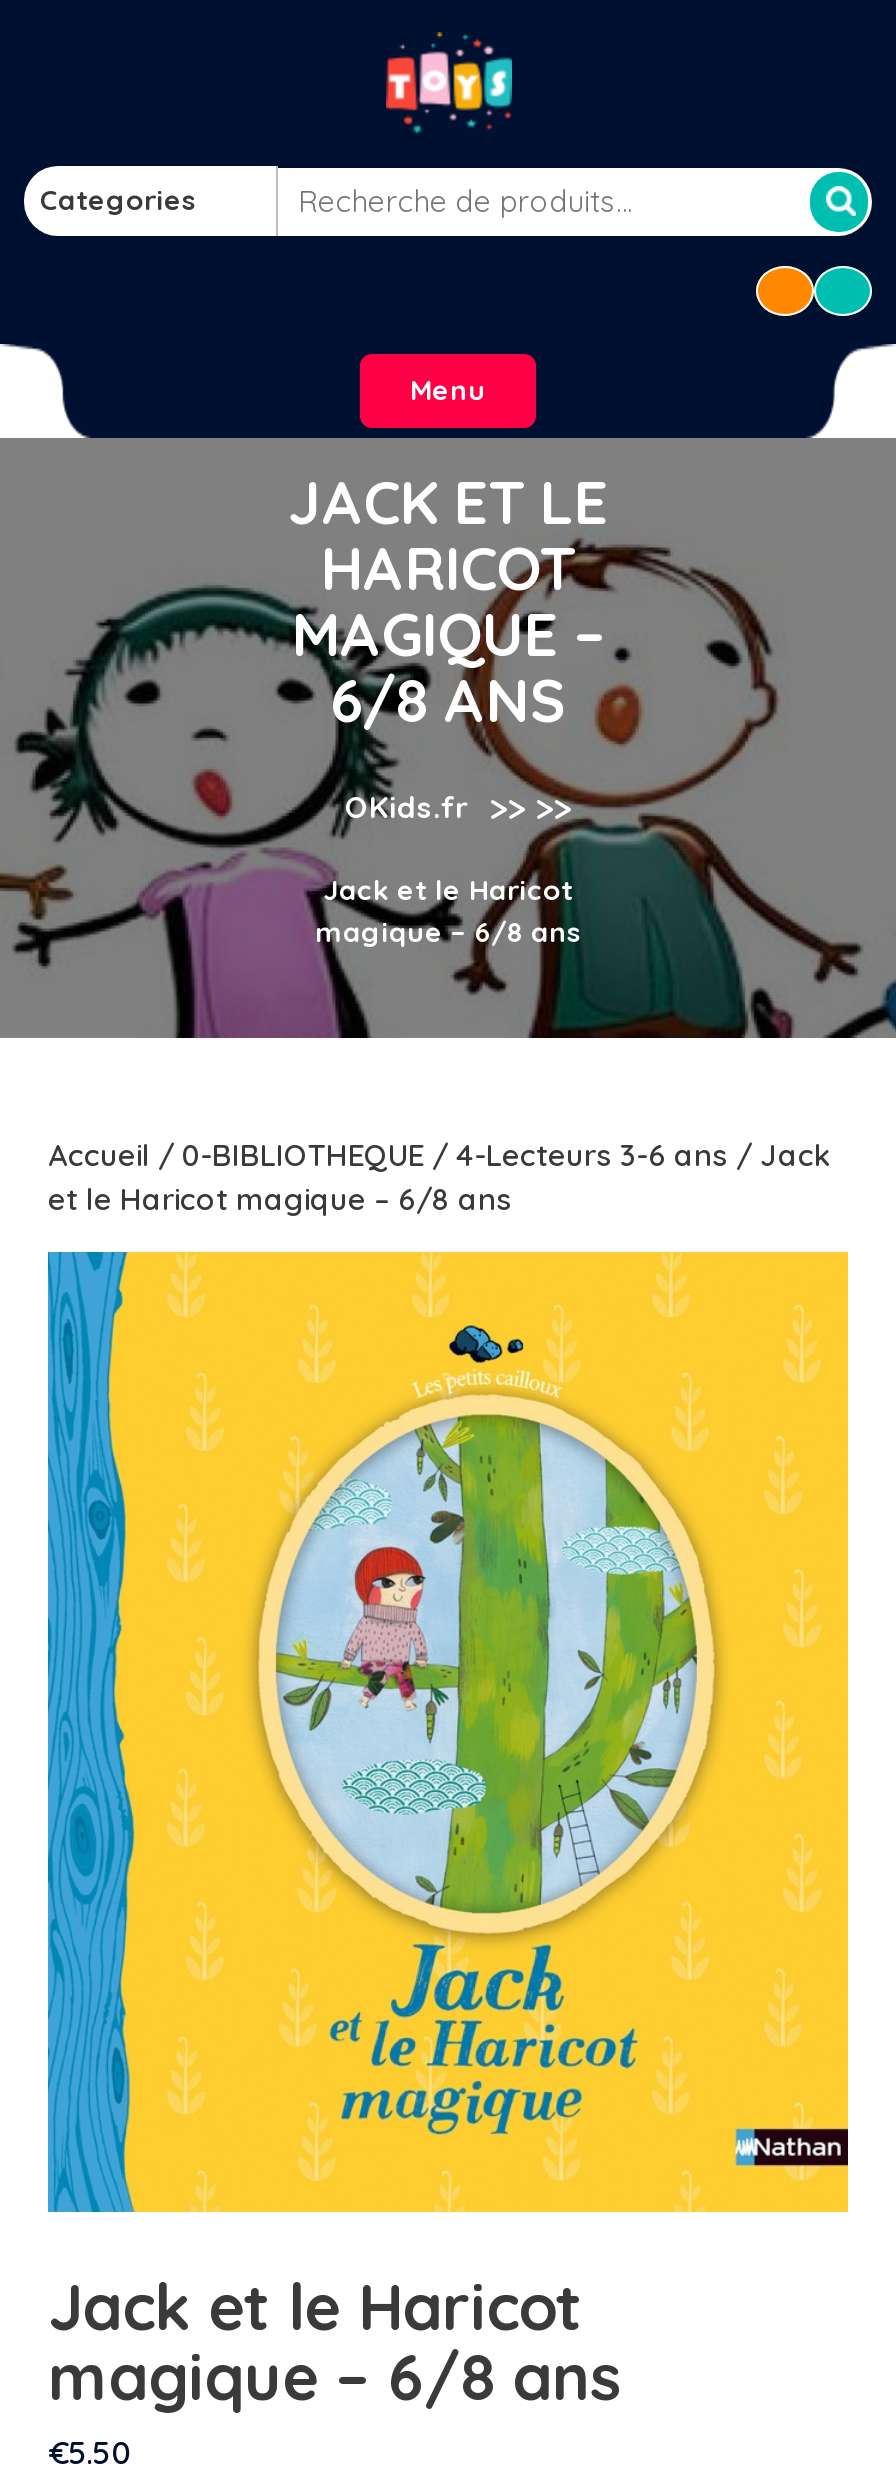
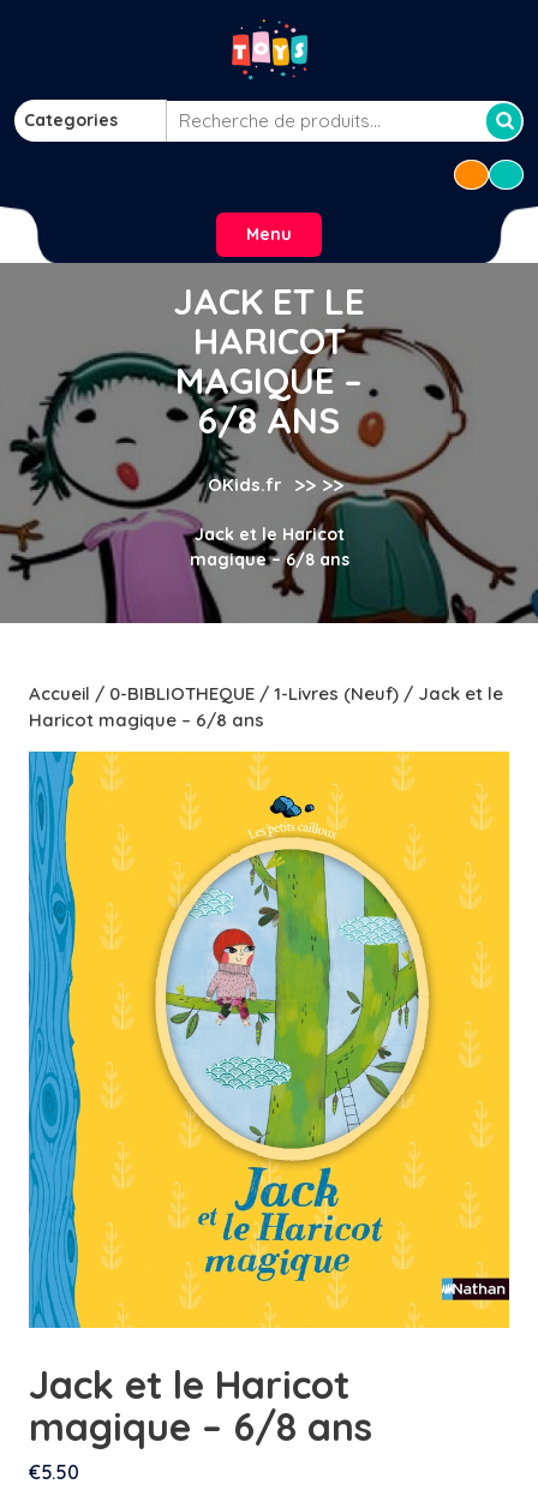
[48,1136,830,1218] Accueil / 0-BIBLIOTHEQUE / 4-Lecteurs 3-6 ans / Jack | et le Haricot magique – 6/8 ans -> [29,682,503,731] Accueil / 0-BIBLIOTHEQUE / 1-Livres (Neuf) / Jack et le | Haricot magique – 6/8 ans

